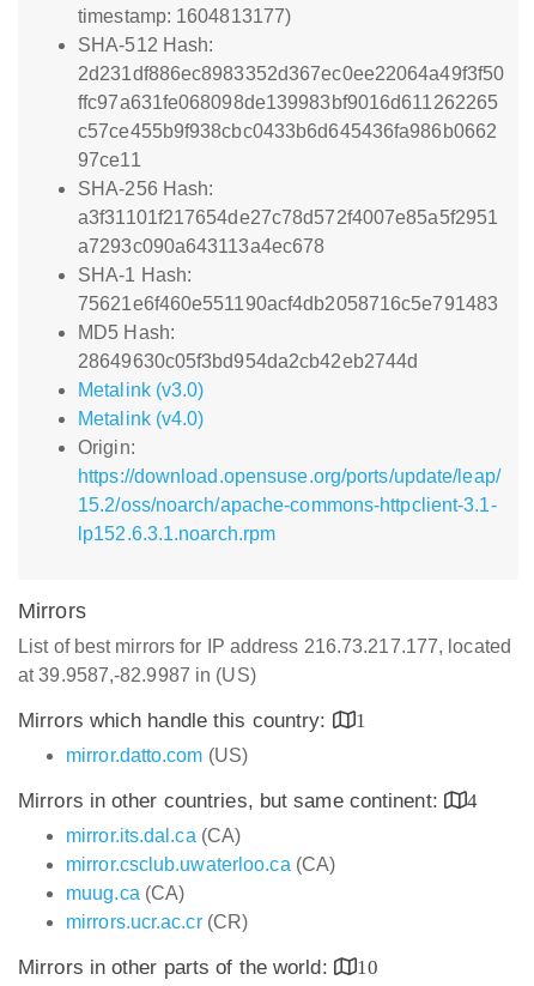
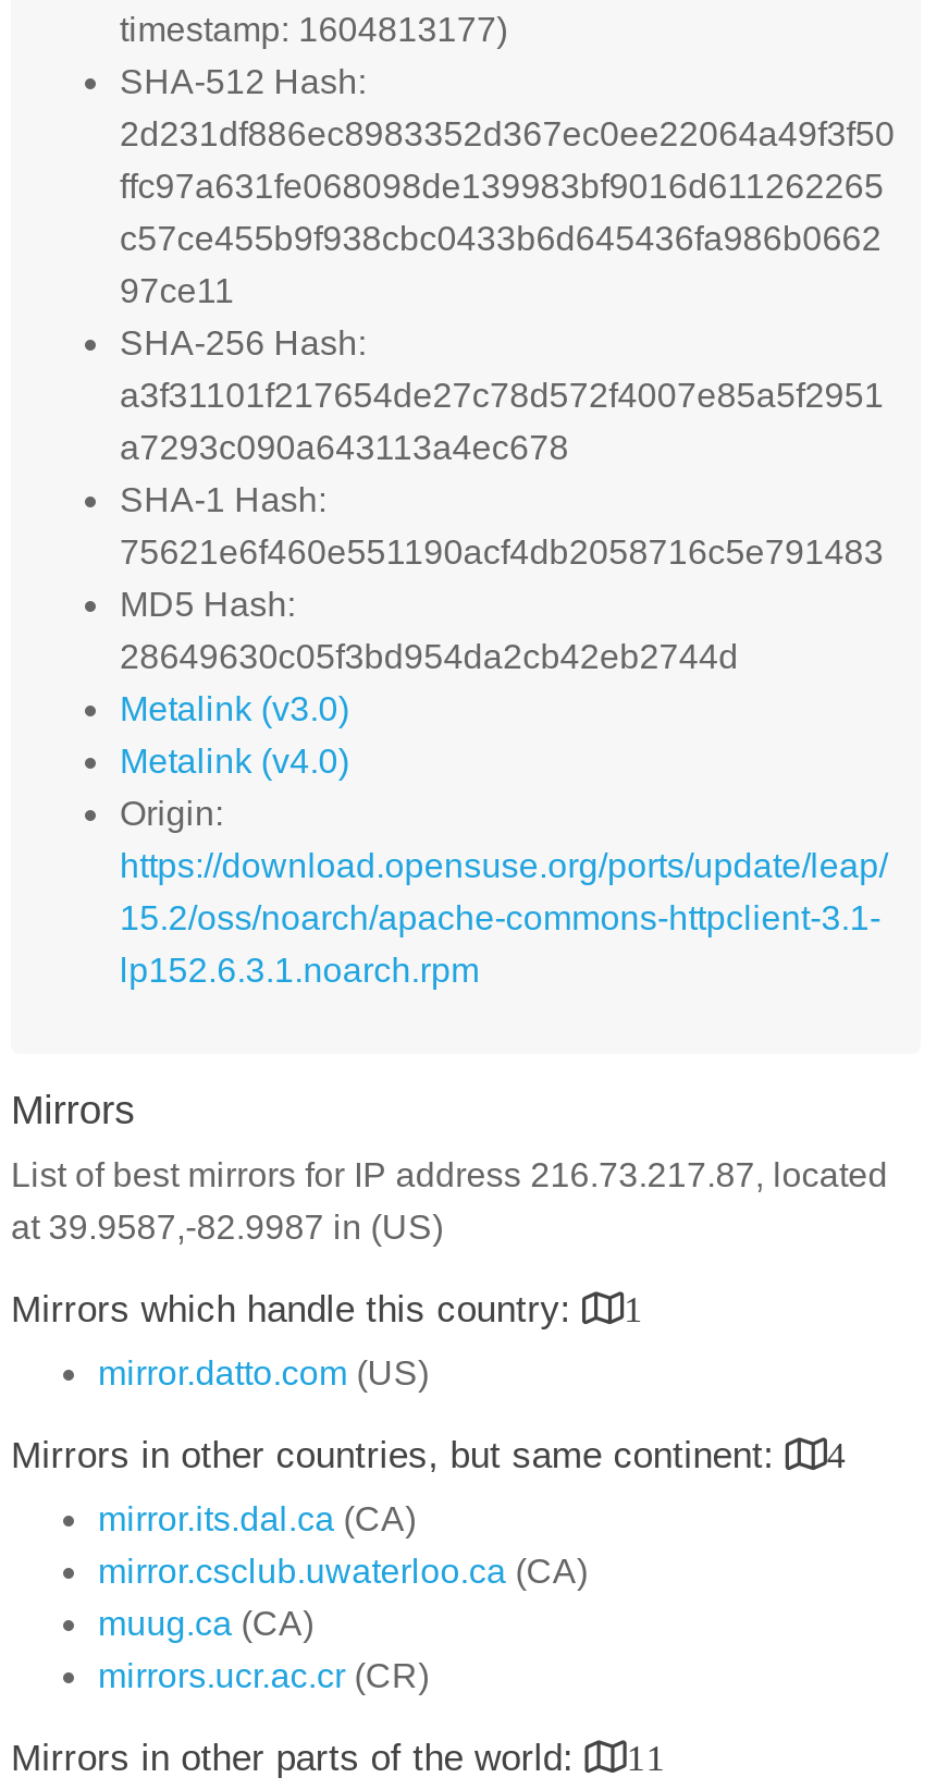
[18,636,511,657] List of best mirrors for IP address 216.73.217.177, located -> [11,1156,888,1193] List of best mirrors for IP address 216.73.217.87, located
[18,956,378,979] Mirrors in other parts of the world: 10 -> [11,1738,666,1779] Mirrors in other parts of the world: 11

